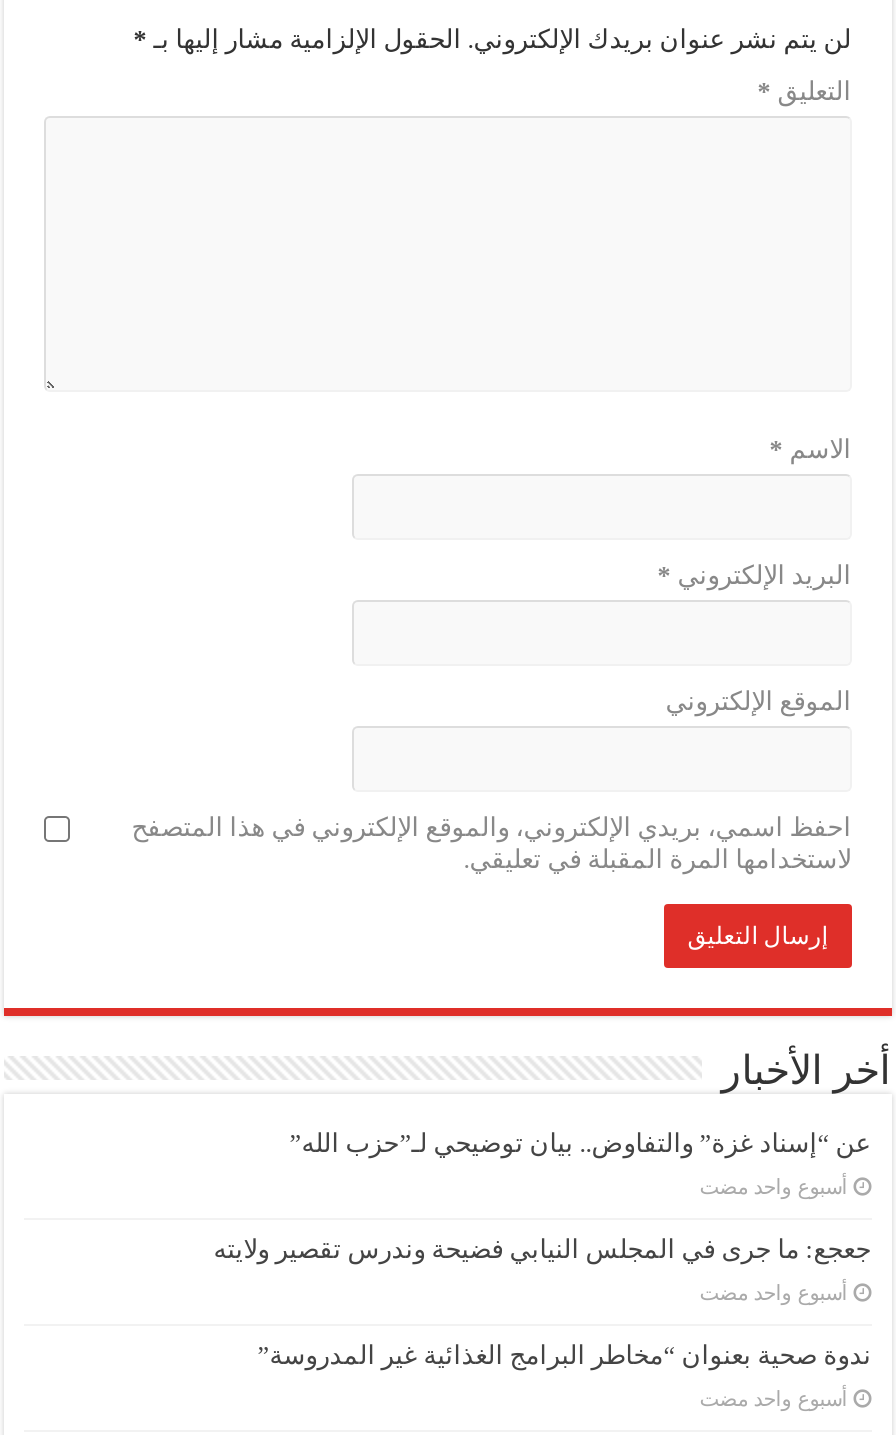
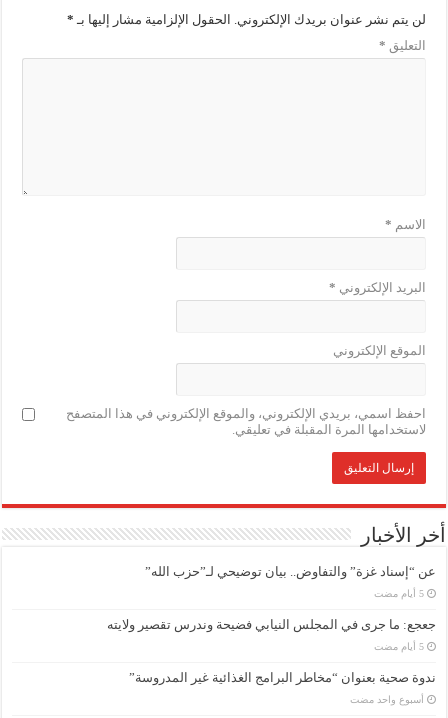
[700,1176,848,1198] أسبوع واحد مضت -> none
[700,1282,848,1304] أسبوع واحد مضت -> none

